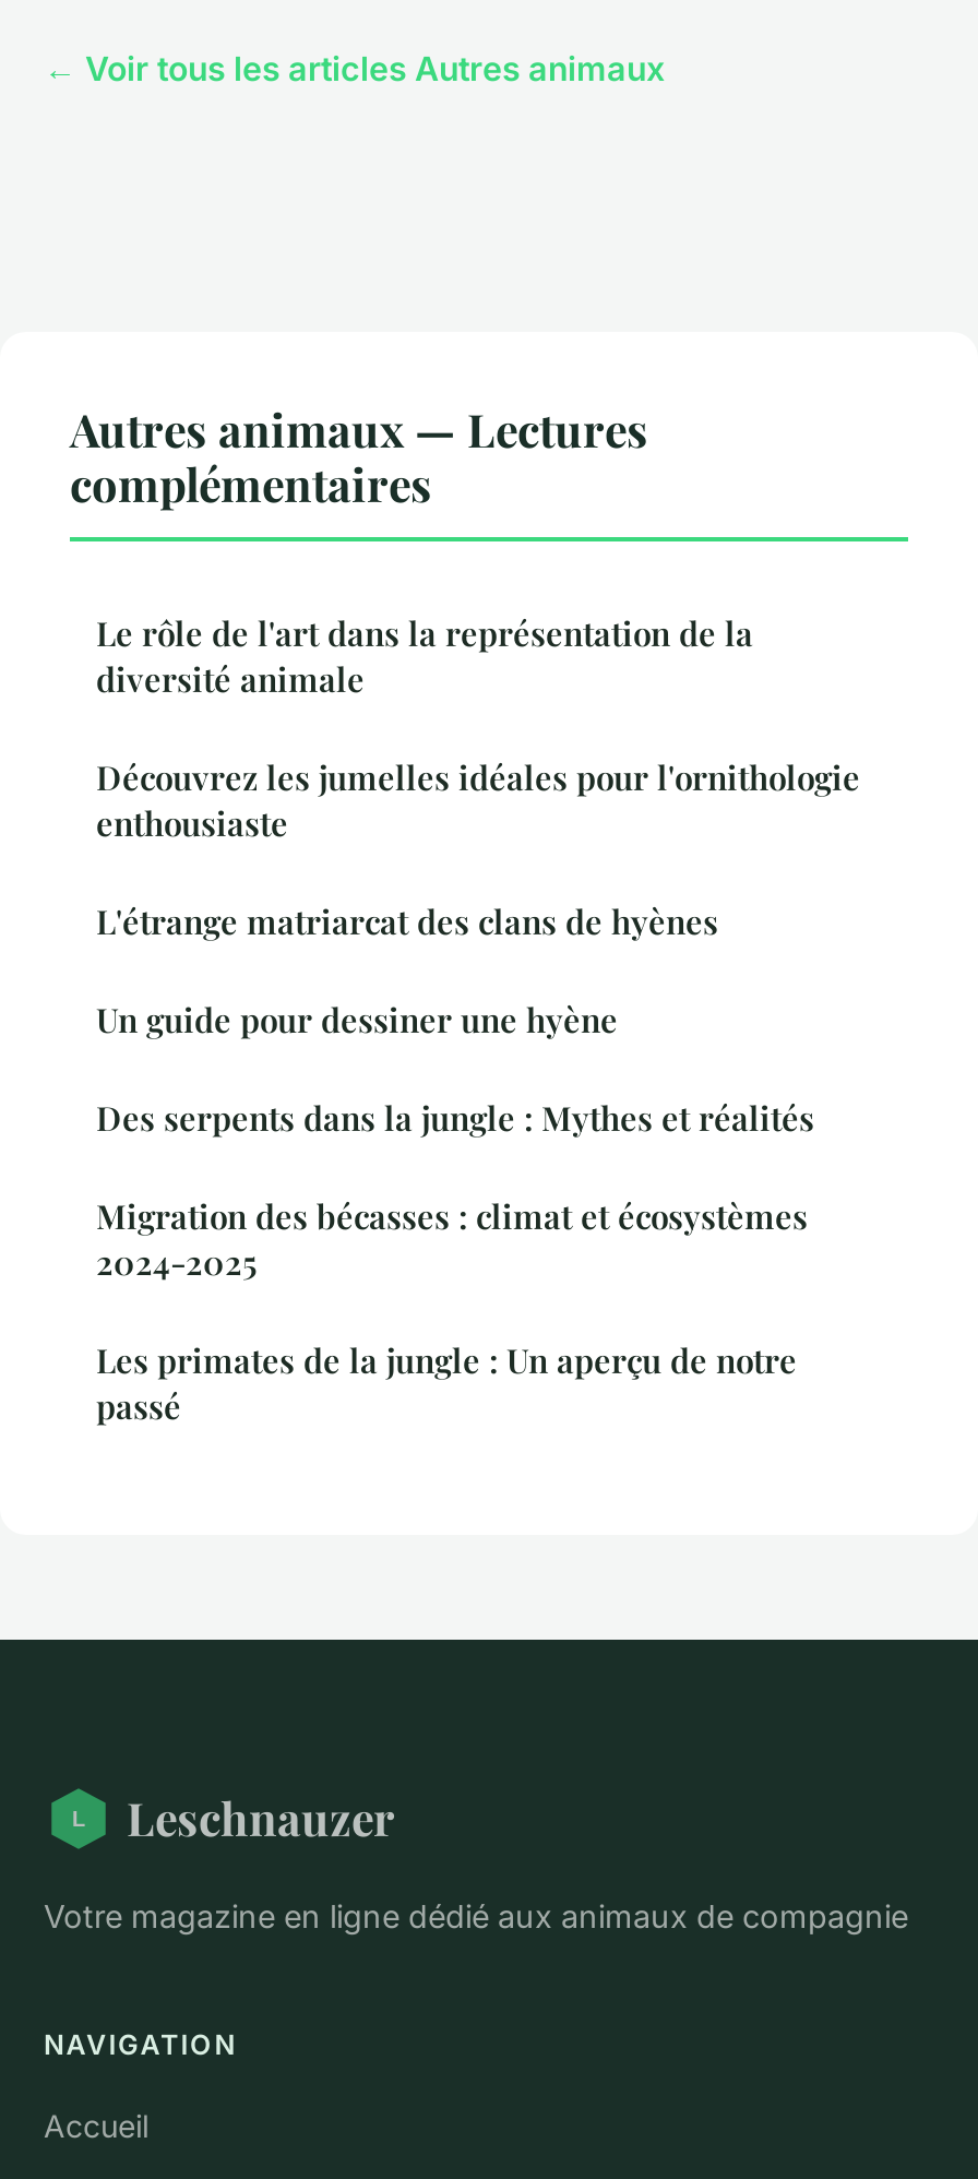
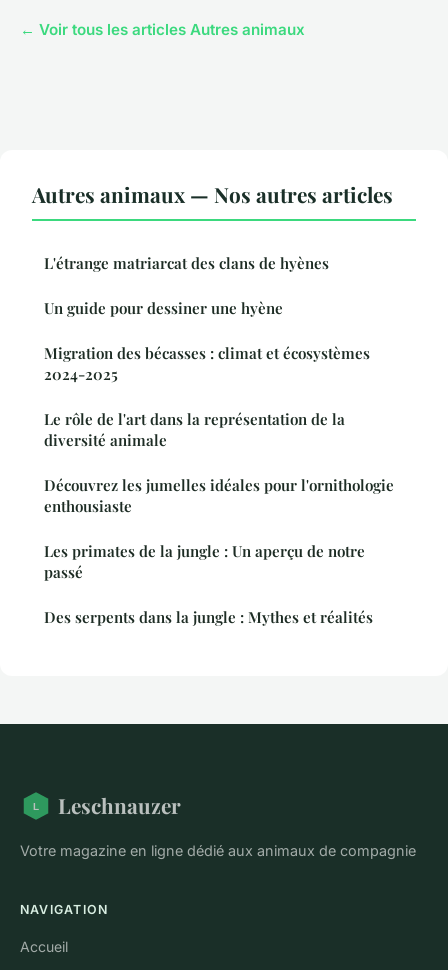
[70,397,648,513] Autres animaux — Lectures | complémentaires -> [32,180,393,208] Autres animaux — Nos autres articles
moved [96,611,860,845] -> [44,409,394,516]: Le rôle de l'art dans la représentation de la | diversité animale | Découvrez les jumelles idéales pour l'ornithologie | enthousiaste
moved [96,900,808,1284] -> [44,253,370,384]: L'étrange matriarcat des clans de hyènes | Un guide pour dessiner une hyène | Migration des bécasses : climat et écosystèmes | 2024-2025
moved [96,1096,814,1140] -> [44,607,373,627]: Des serpents dans la jungle : Mythes et réalités
moved [96,1338,797,1428] -> [44,541,365,582]: Les primates de la jungle : Un aperçu de notre | passé

